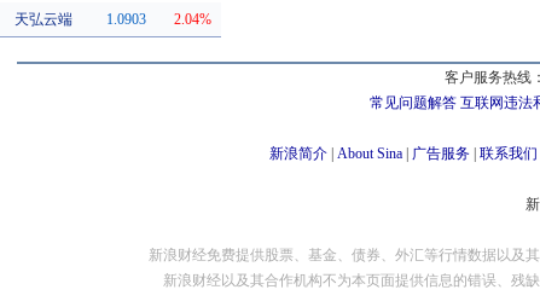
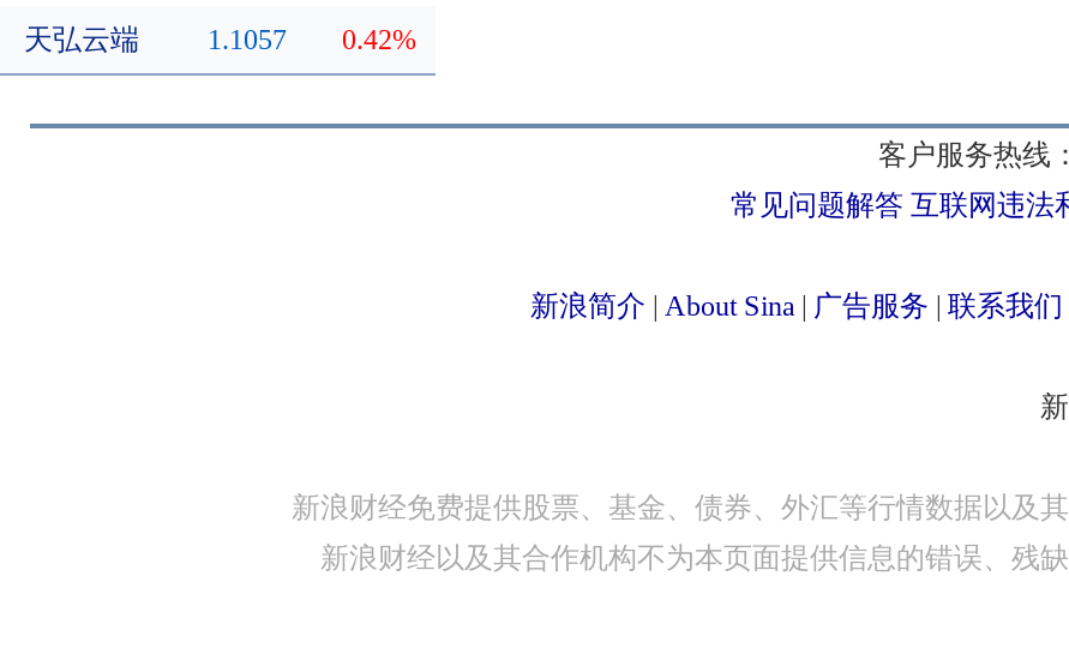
[106,11,146,28] 1.0903 -> [208,23,287,56] 1.1057
[174,11,211,28] 2.04% -> [342,23,416,56] 0.42%

